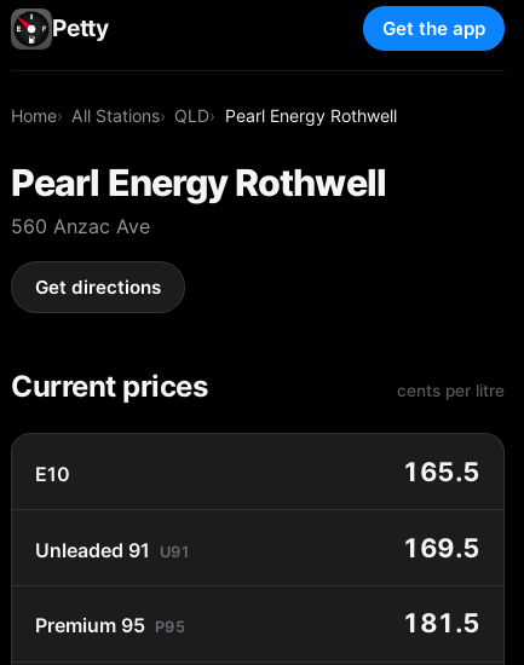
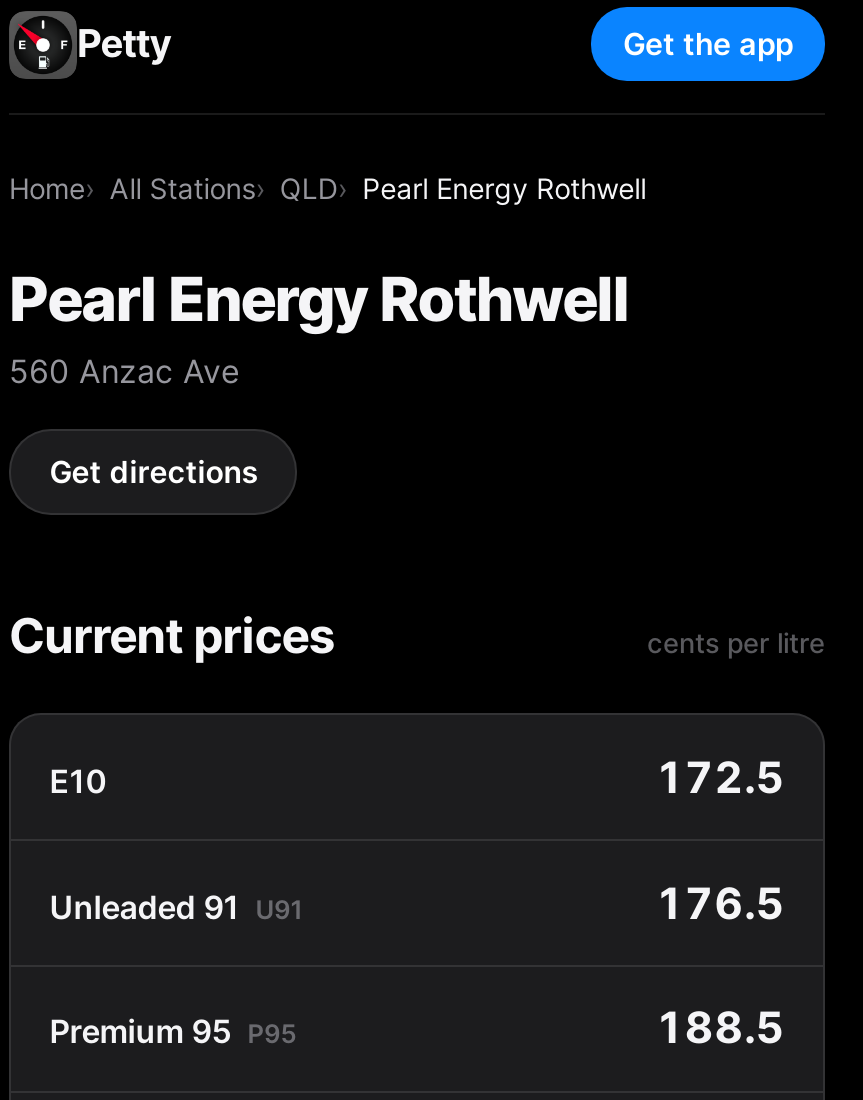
[402,455,480,487] 165.5 -> [655,750,785,802] 172.5
[402,531,480,563] 169.5 -> [655,876,785,928] 176.5
[402,607,480,639] 181.5 -> [655,1002,785,1054] 188.5

